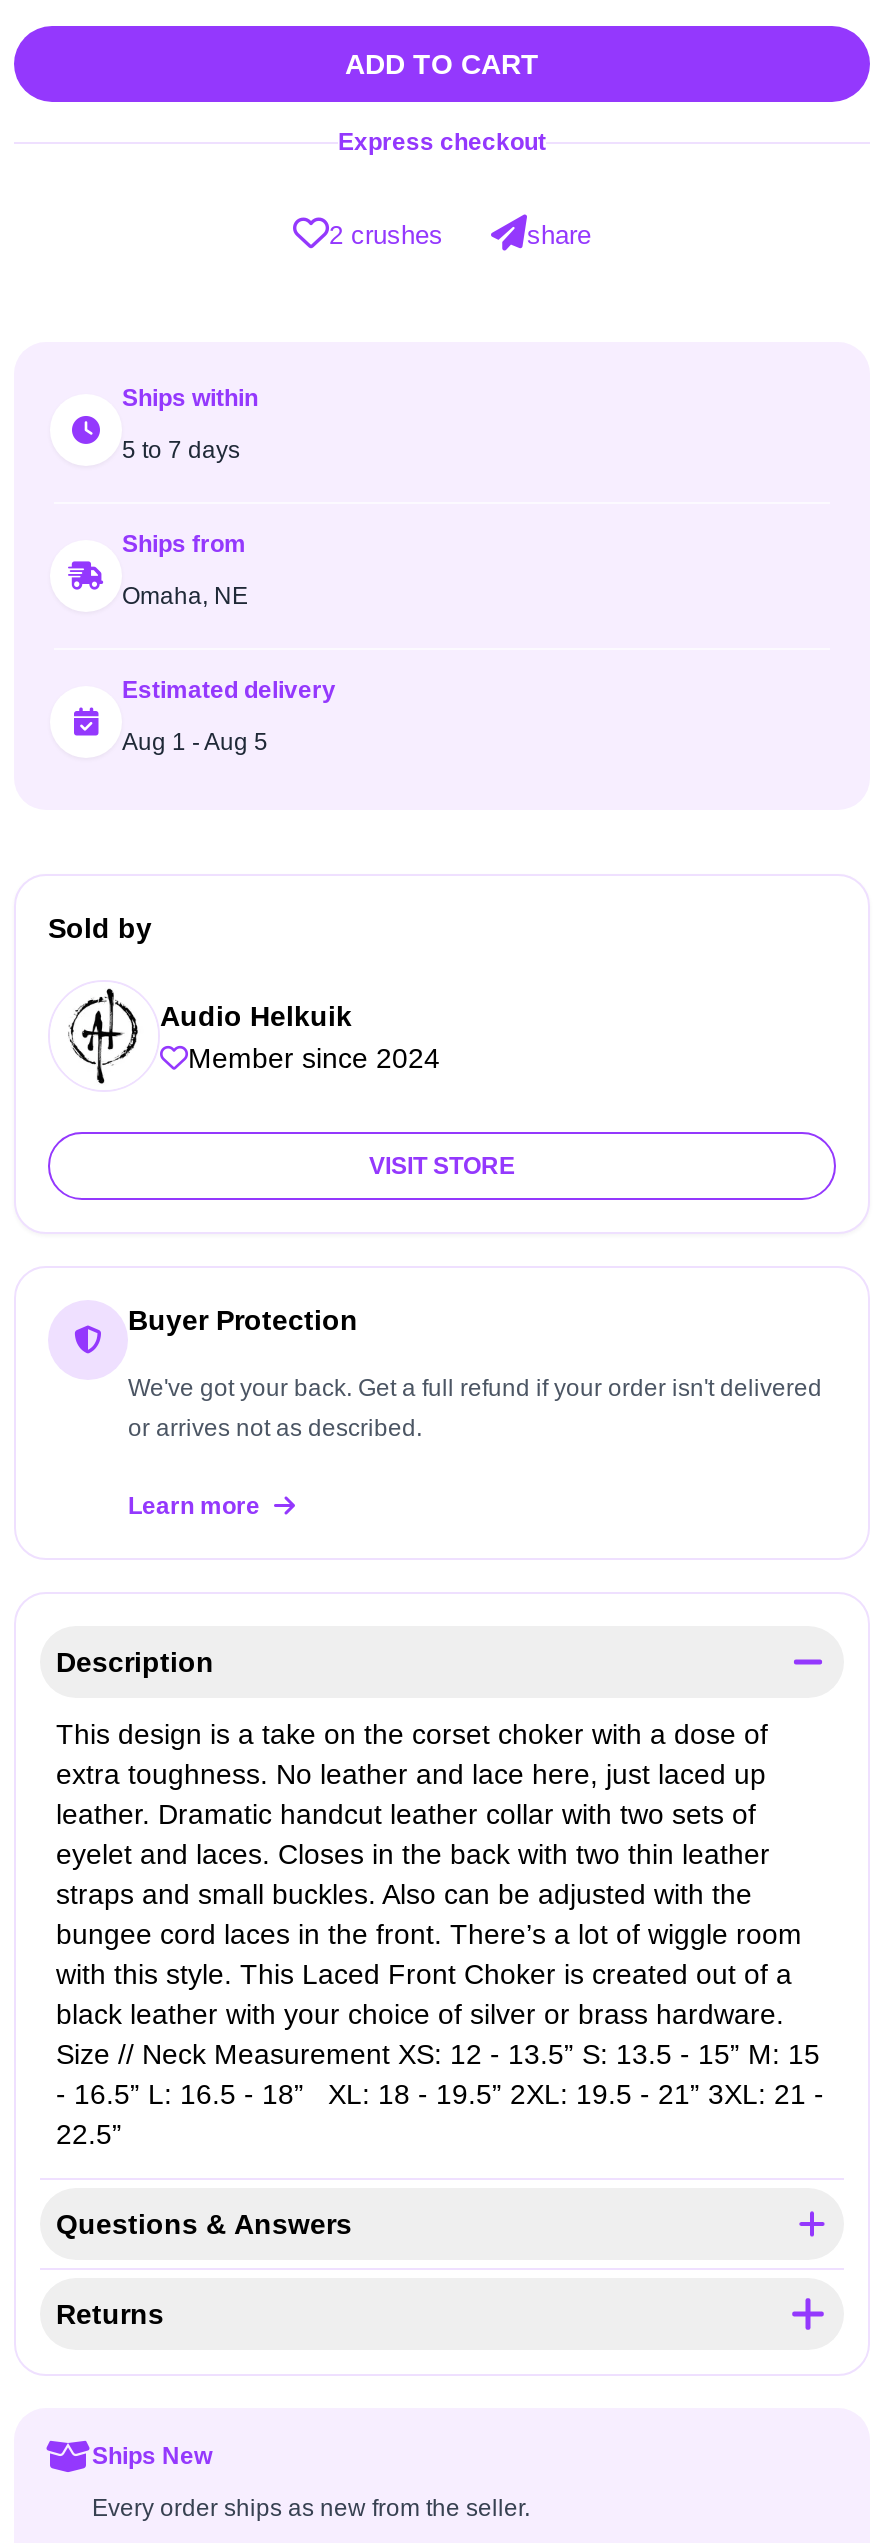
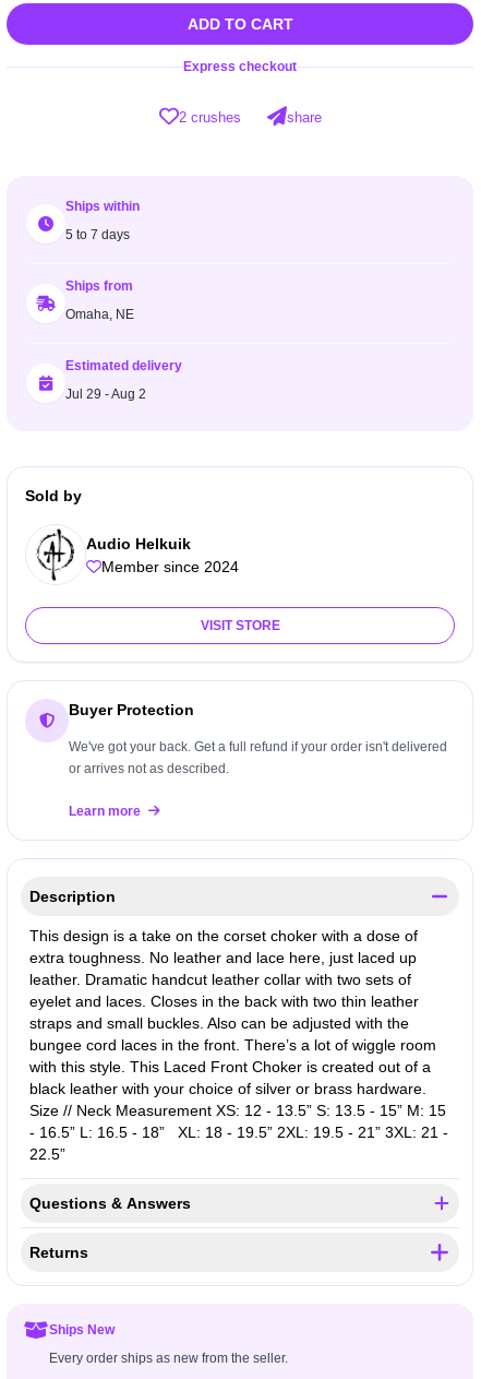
[122,729,268,757] Aug 1 - Aug 5 -> [65,387,146,402] Jul 29 - Aug 2

